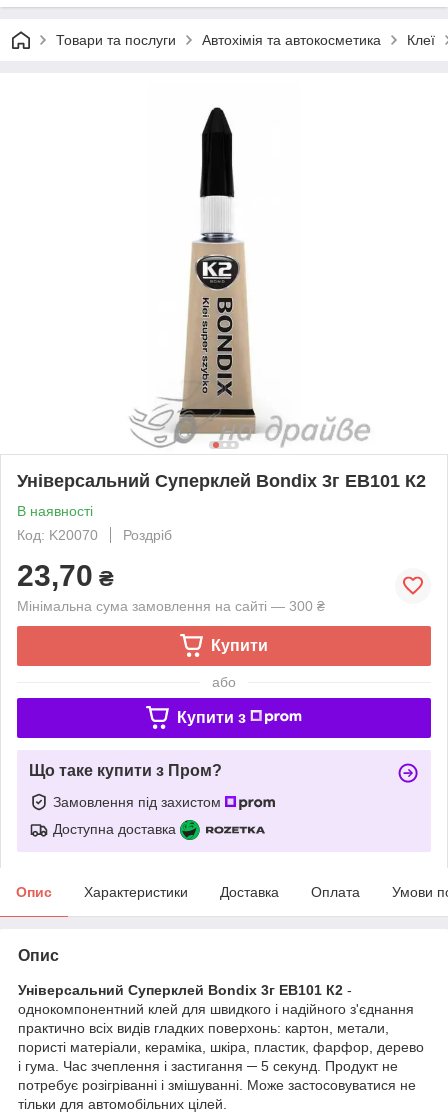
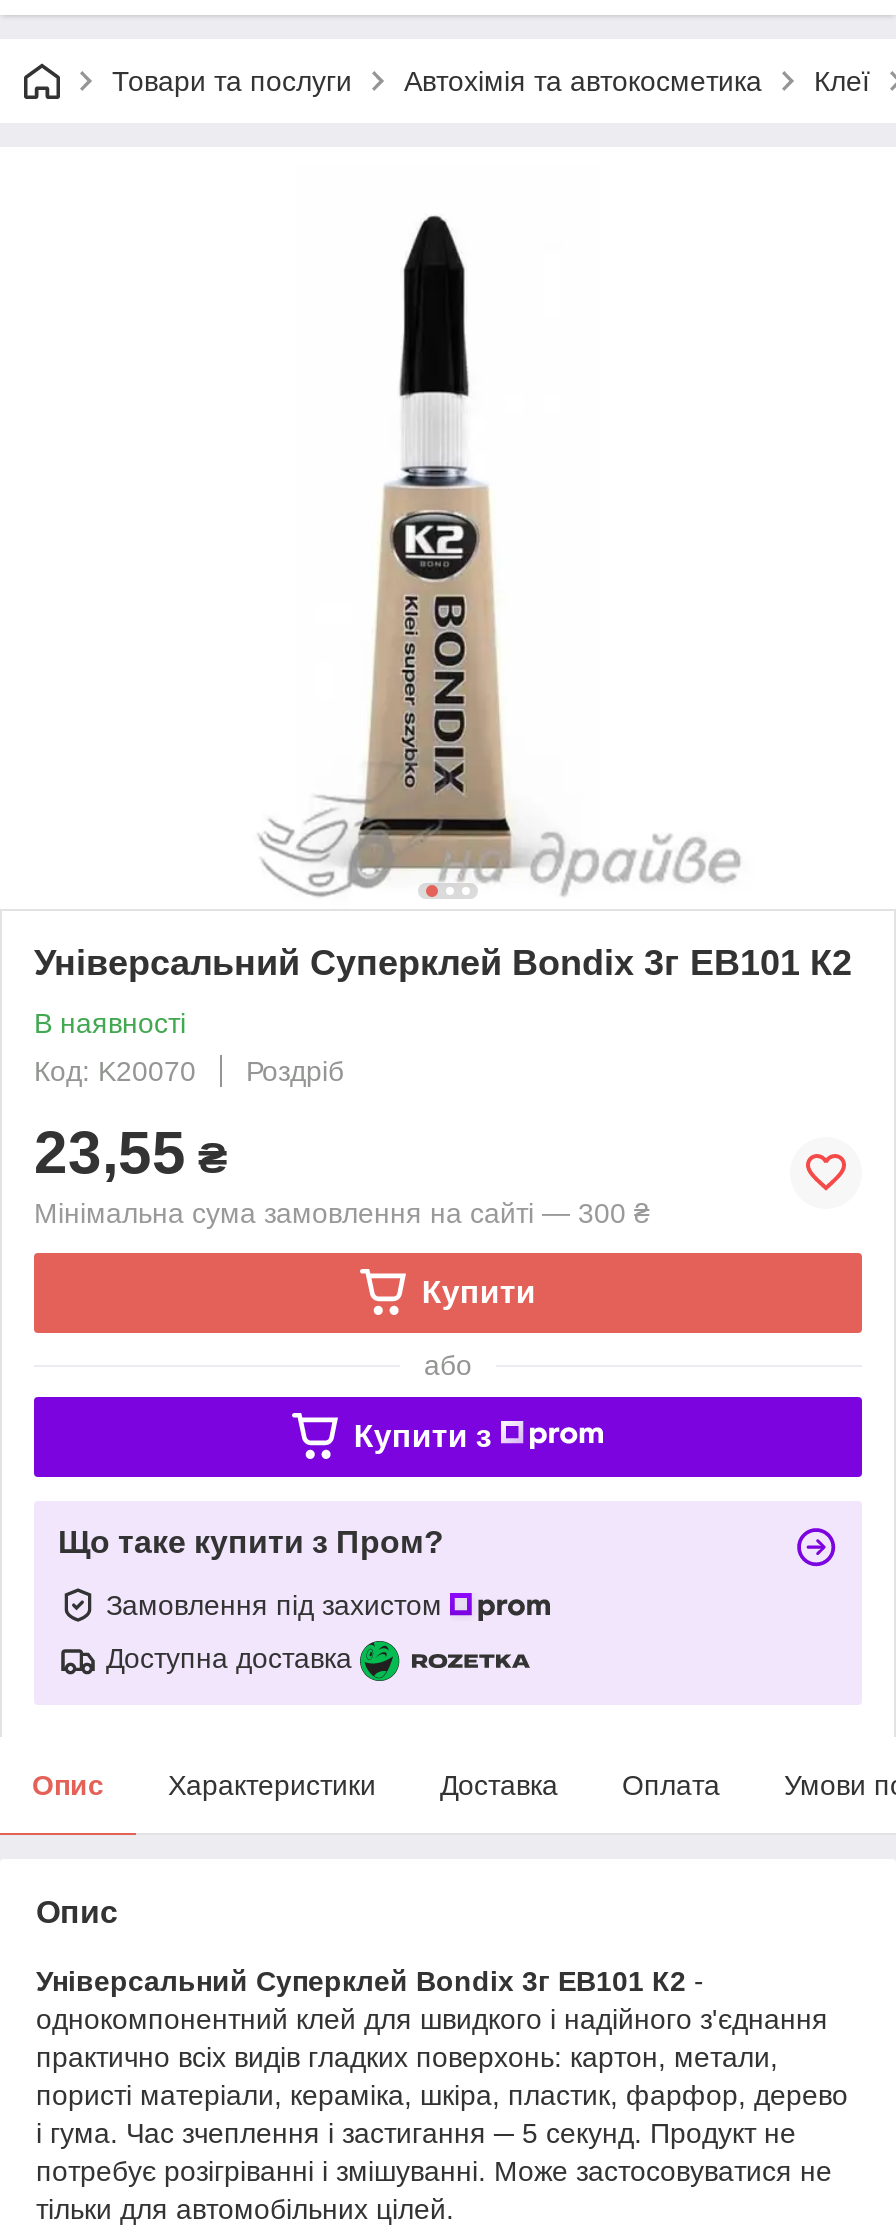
[17,559,114,592] 23,70 ₴ -> [34,1119,228,1185] 23,55 ₴

